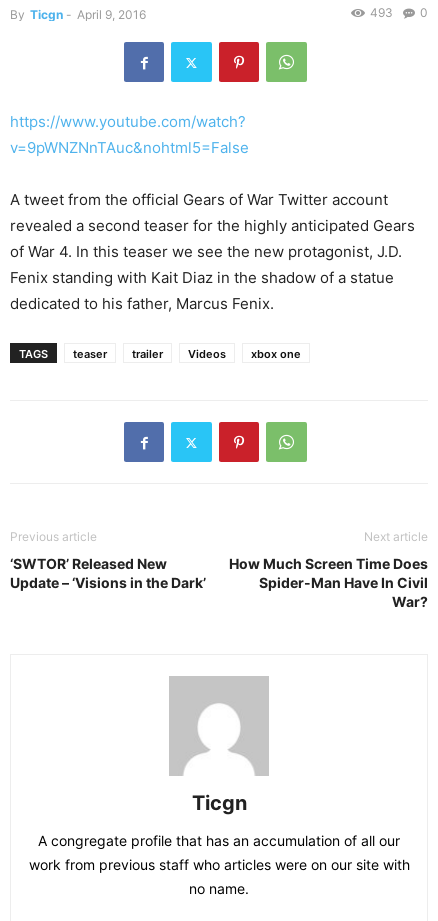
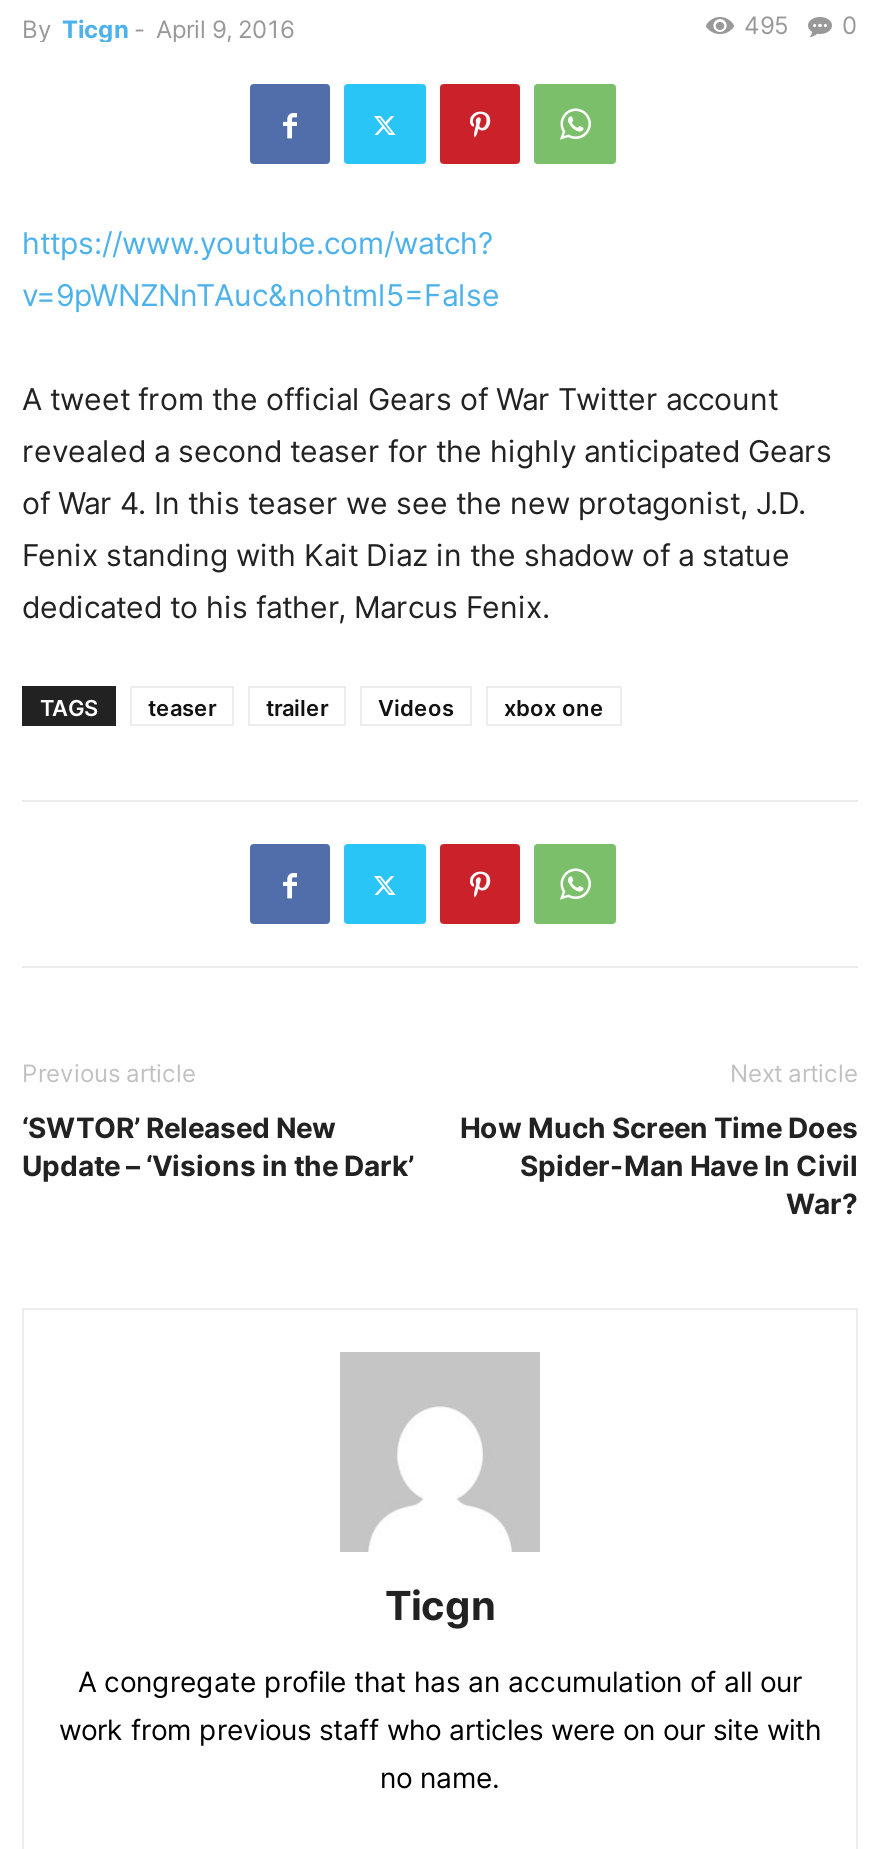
[370,5,428,20] 493 0 -> [744,10,858,40] 495 0

